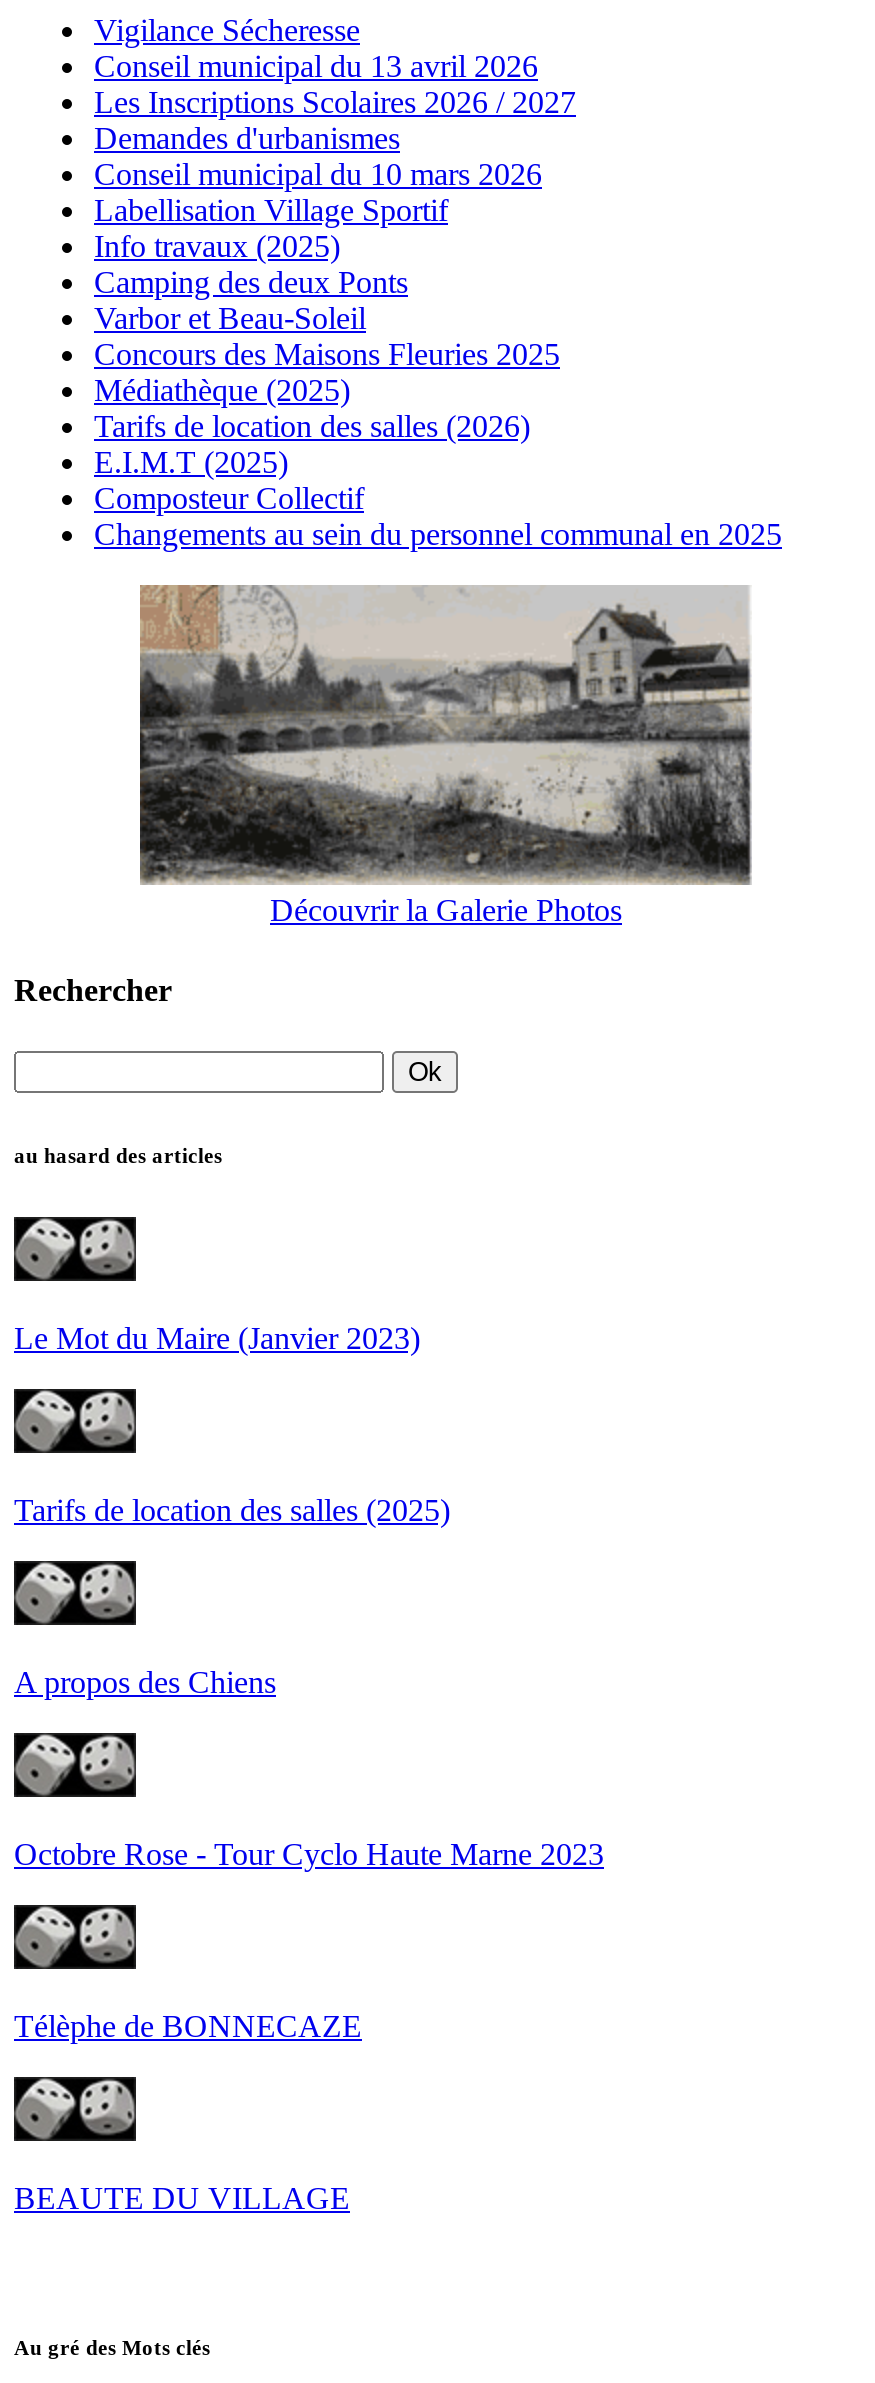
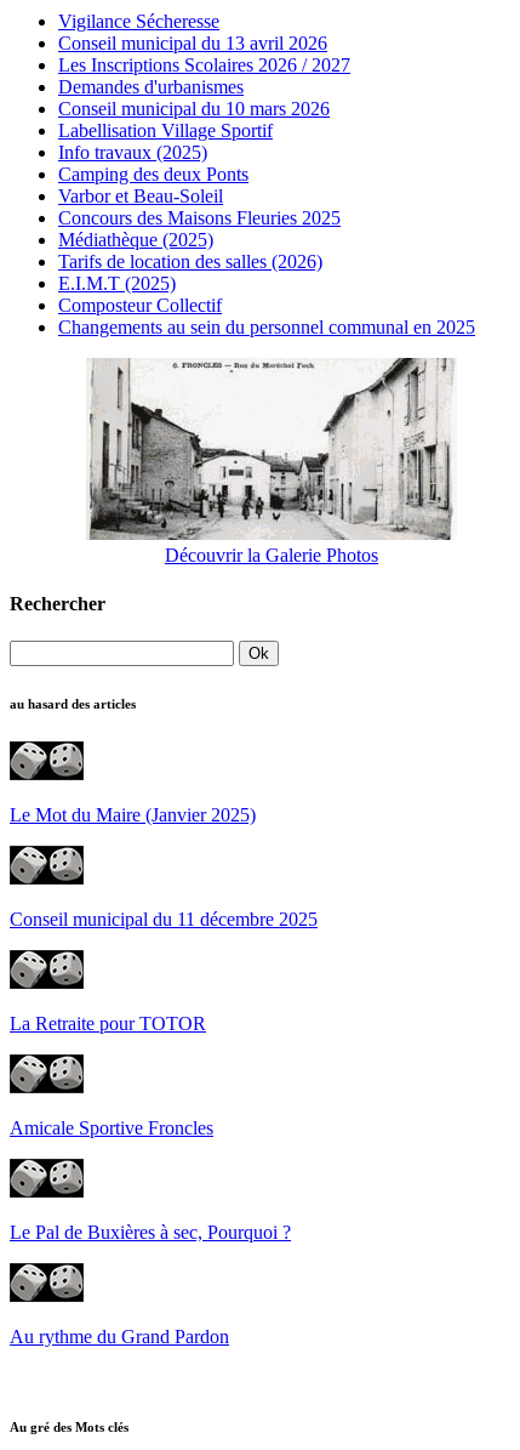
[138,585,752,885] [image] -> [86,357,456,540] [image]
[14,1321,420,1355] Le Mot du Maire (Janvier 2023) -> [10,804,256,825] Le Mot du Maire (Janvier 2025)
[14,1493,450,1527] Tarifs de location des salles (2025) -> [10,909,318,929] Conseil municipal du 11 décembre 2025
[14,1665,276,1699] A propos des Chiens -> [10,1013,206,1034] La Retraite pour TOTOR
[14,1837,604,1871] Octobre Rose - Tour Cyclo Haute Marne 2023 -> [10,1117,213,1138] Amicale Sportive Froncles
[14,2009,362,2043] Télèphe de BONNECAZE -> [10,1222,291,1242] Le Pal de Buxières à sec, Pourquoi ?
[14,2181,350,2215] BEAUTE DU VILLAGE -> [10,1326,229,1347] Au rythme du Grand Pardon

